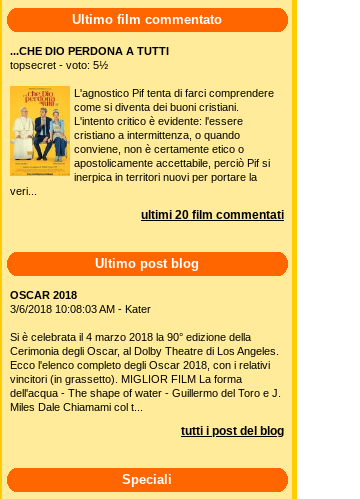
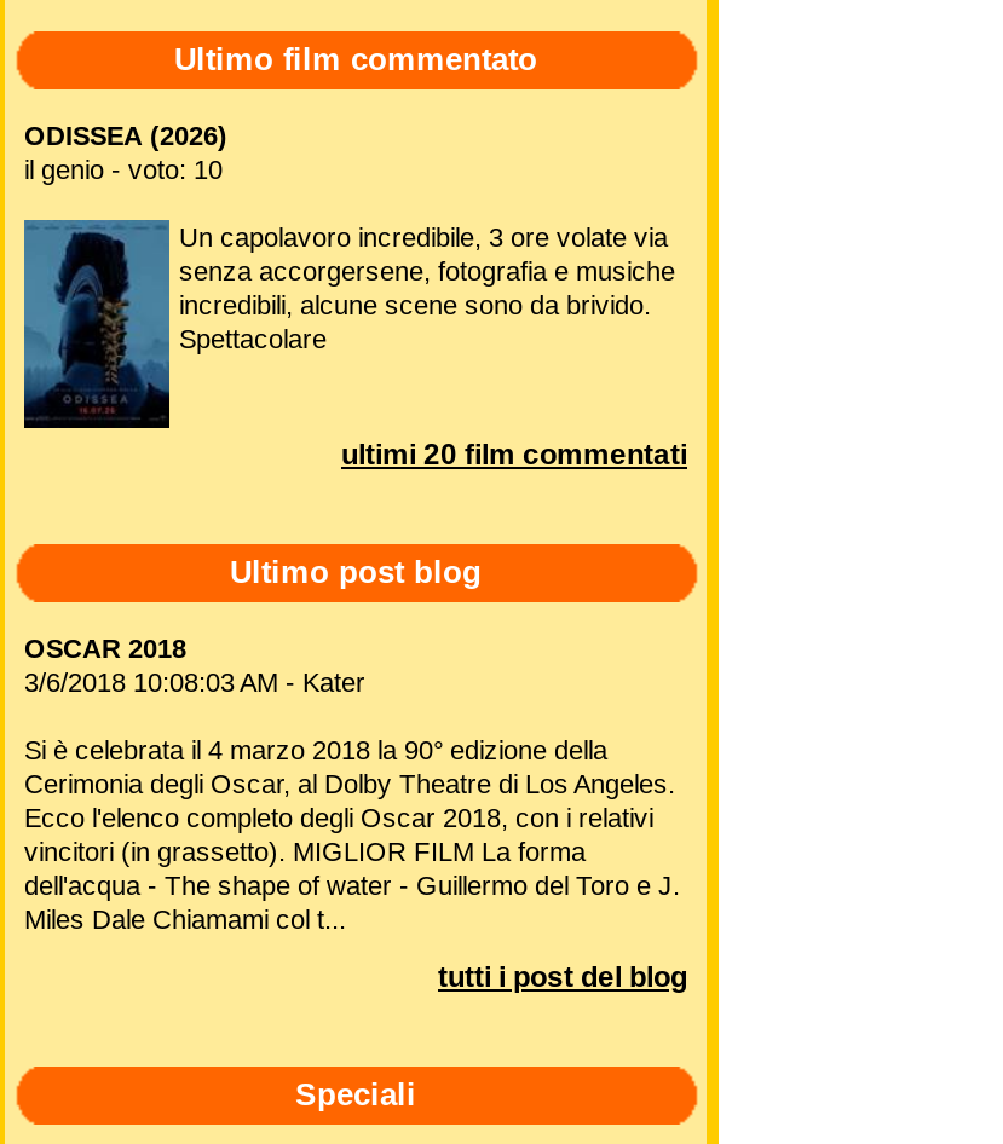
[10,45,169,71] ...CHE DIO PERDONA A TUTTI | topsecret - voto: 5½ -> [24,121,227,184] ODISSEA (2026) | il genio - voto: 10
[9,87,274,197] [image] | L'agnostico Pif tenta di farci comprendere | come si diventa dei buoni cristiani. | L'intento critico è evidente: l'essere | cristiano a intermittenza, o quando | conviene, non è certamente etico o | apostolicamente accettabile, perciò Pif si | inerpica in territori nuovi per portare la | veri... -> [22,218,675,431] [image] | Un capolavoro incredibile, 3 ore volate via | senza accorgersene, fotografia e musiche | incredibili, alcune scene sono da brivido. | Spettacolare

